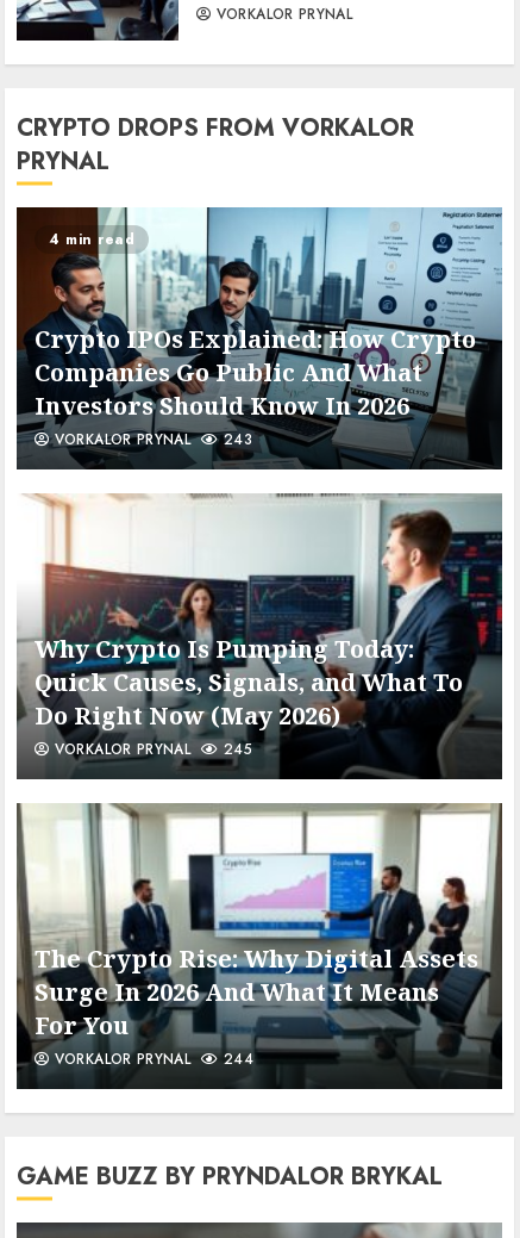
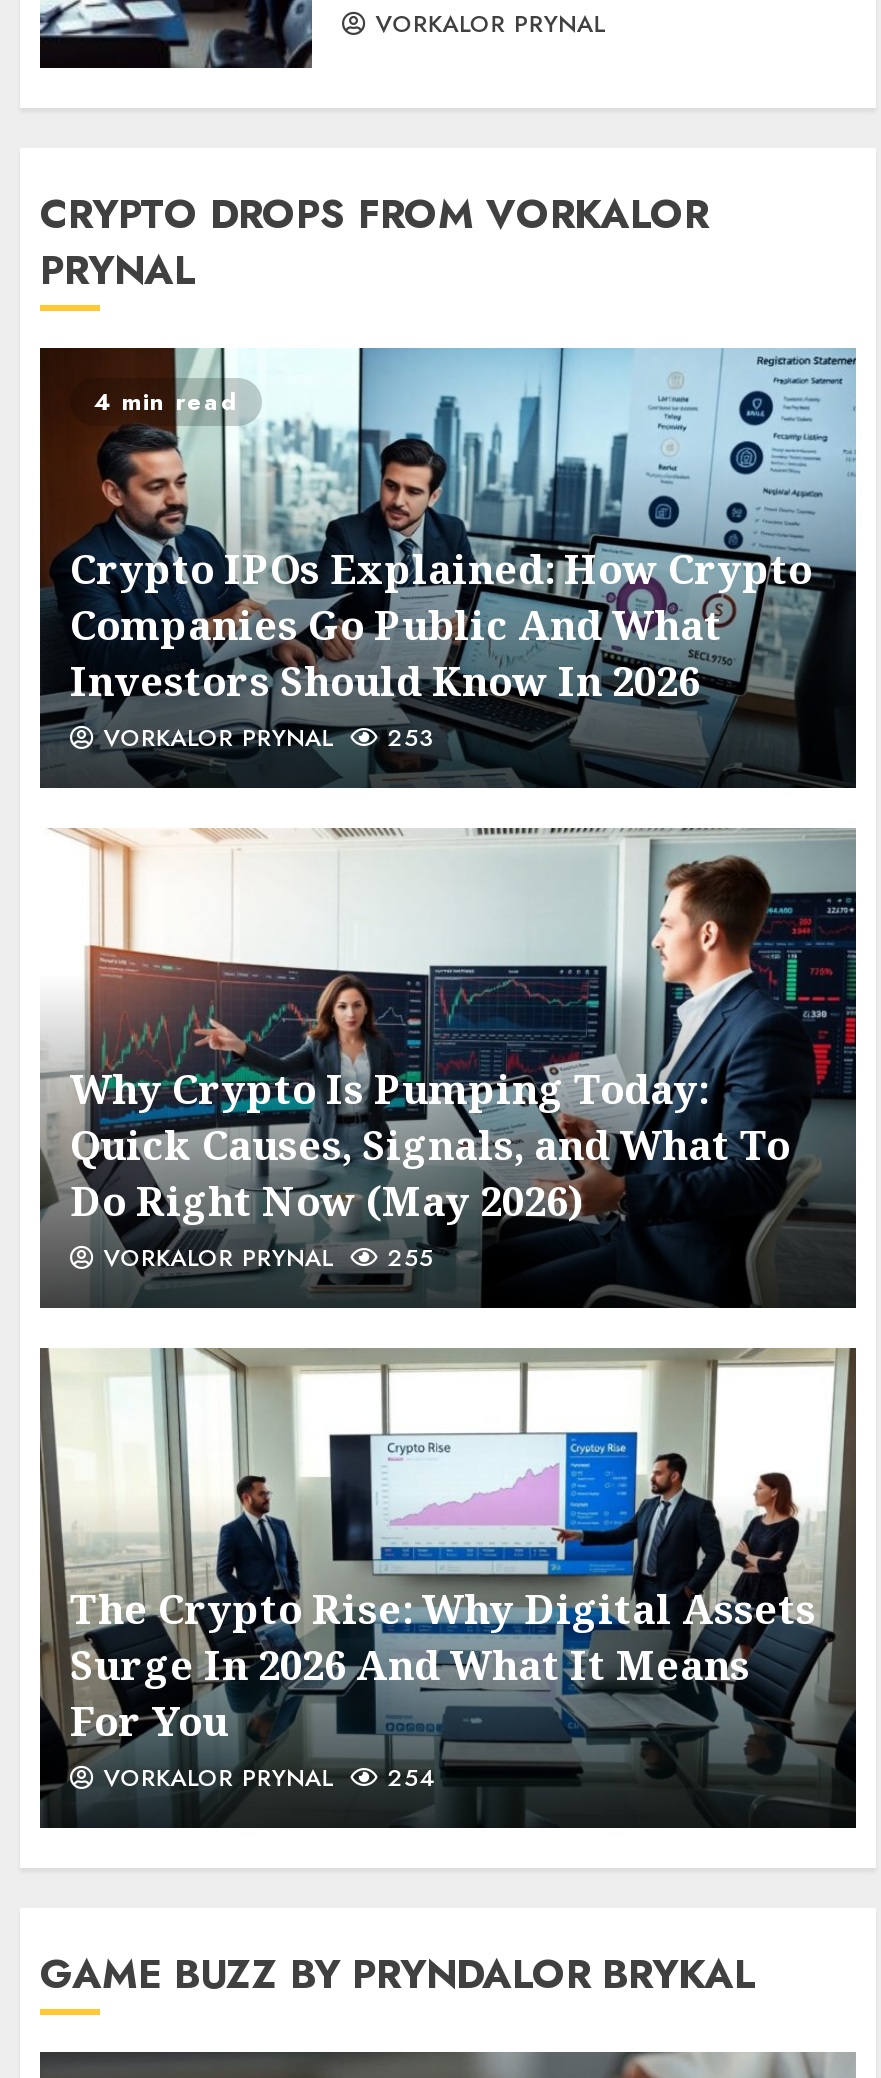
[49,429,252,450] VORKALOR PRYNAL 243 -> [95,719,434,755] VORKALOR PRYNAL 253
[49,738,252,760] VORKALOR PRYNAL 245 -> [95,1239,434,1275] VORKALOR PRYNAL 255
[49,1048,253,1070] VORKALOR PRYNAL 244 -> [95,1759,436,1795] VORKALOR PRYNAL 254

